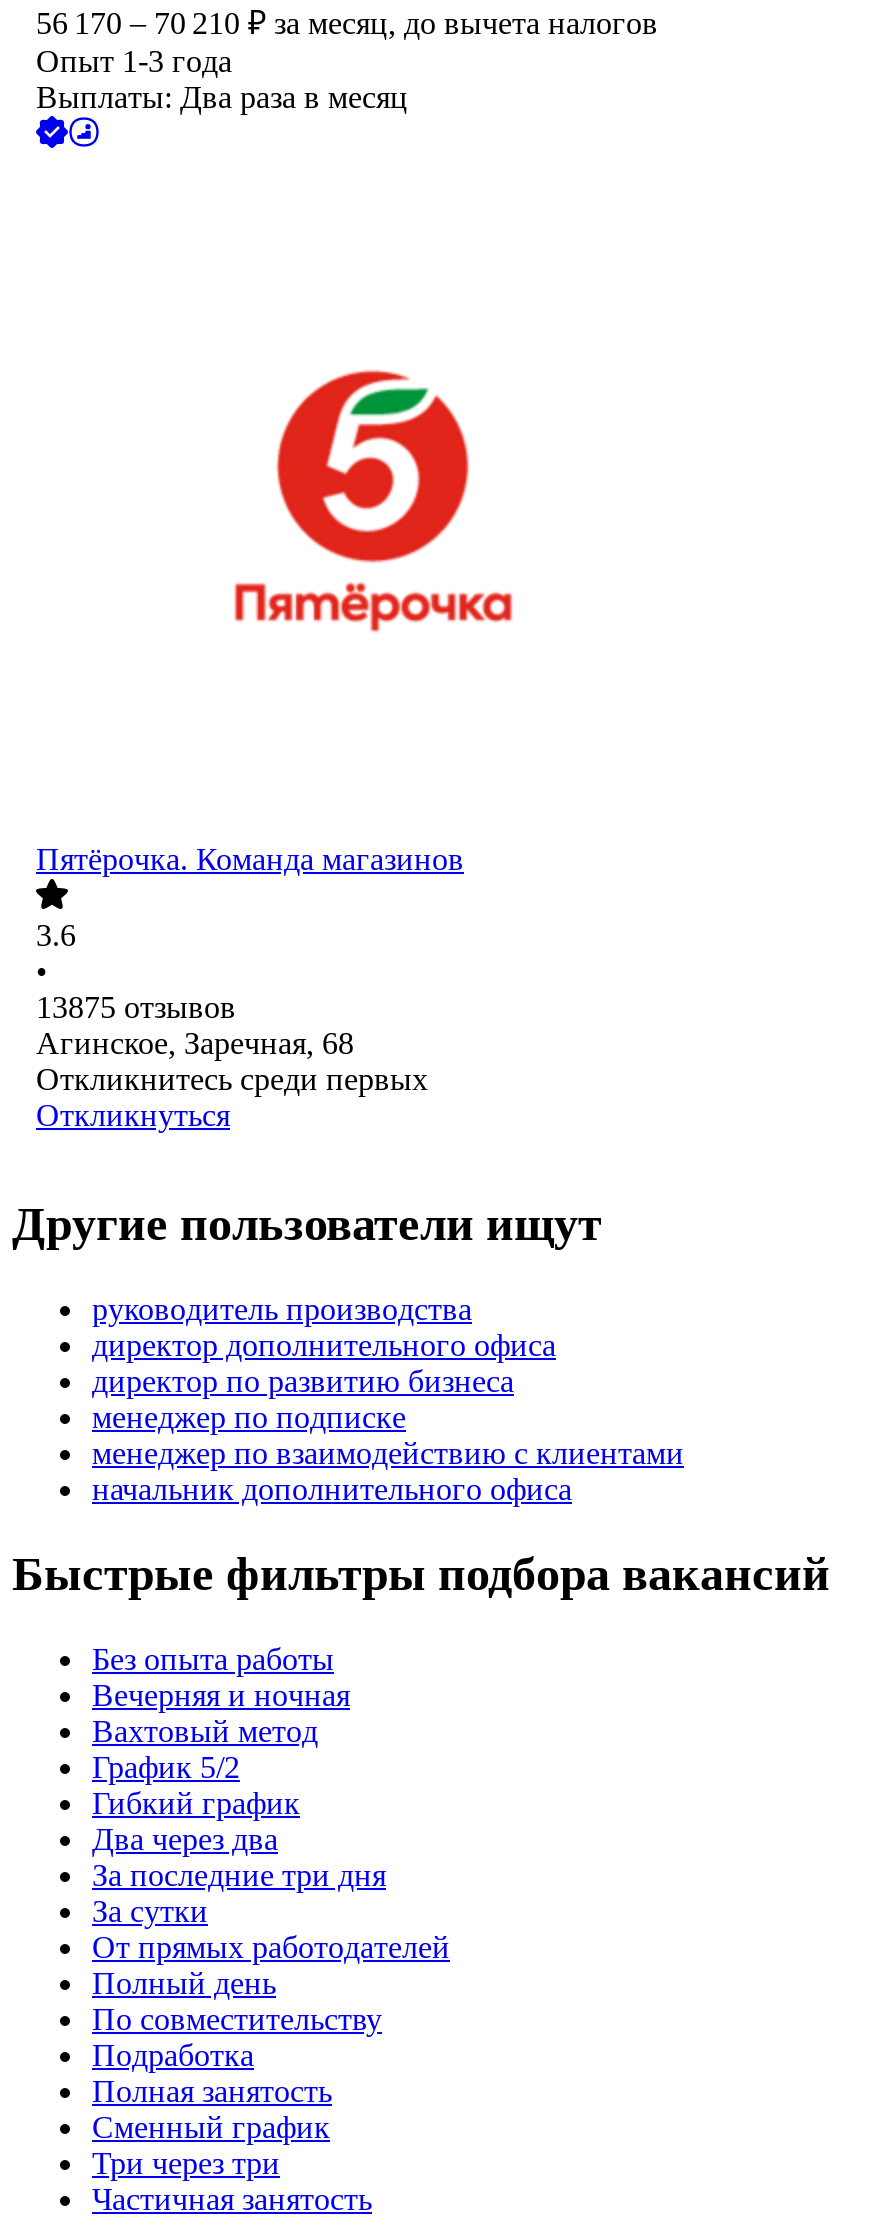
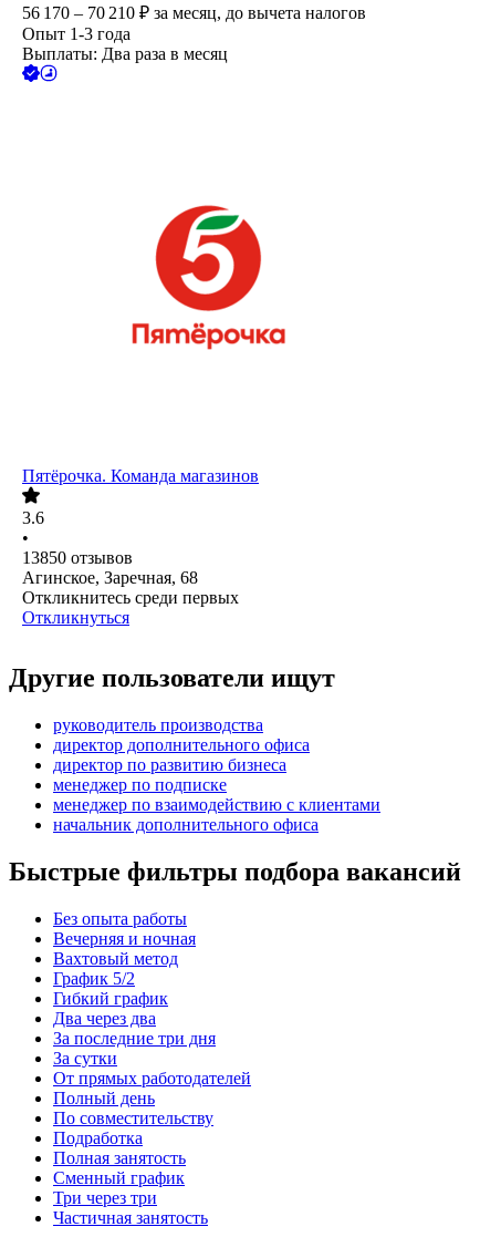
[36,991,236,1025] 13875 отзывов -> [22,549,133,567] 13850 отзывов

